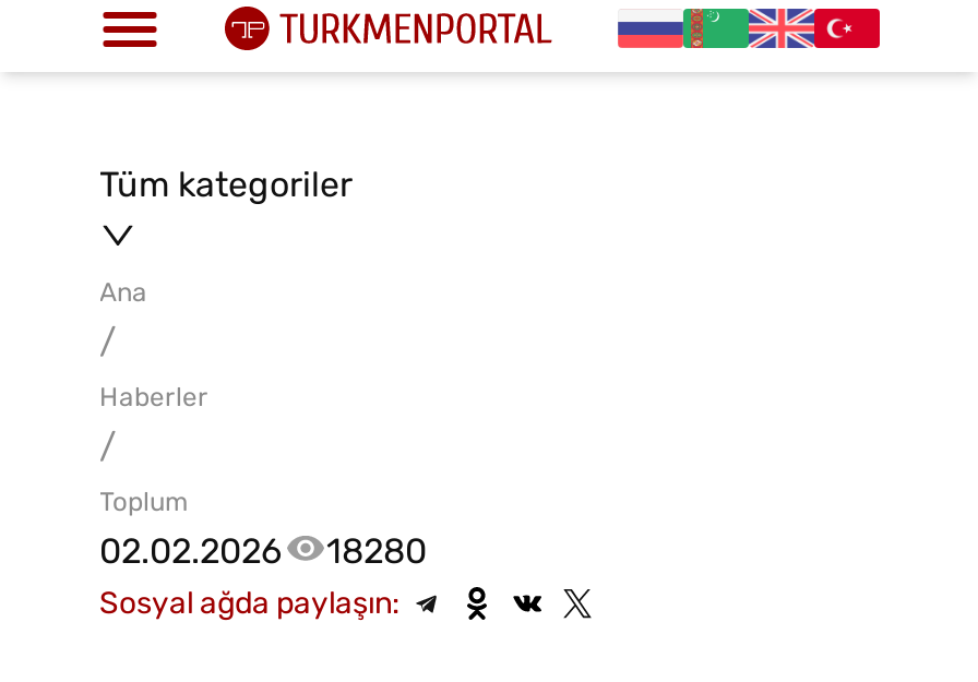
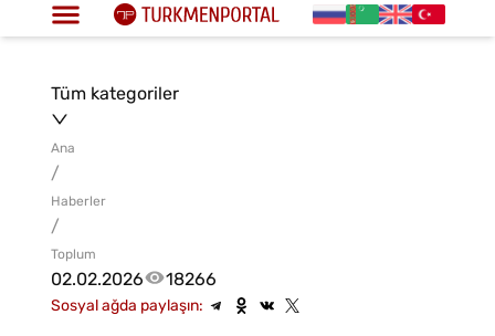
[99,530,427,572] 02.02.2026 18280 -> [50,269,216,290] 02.02.2026 18266

